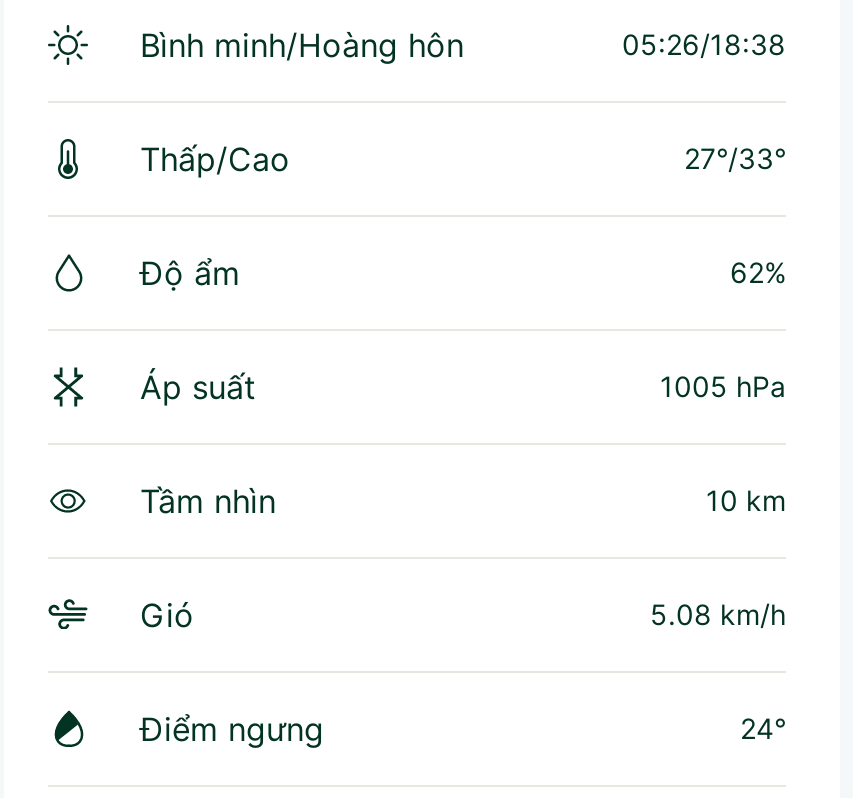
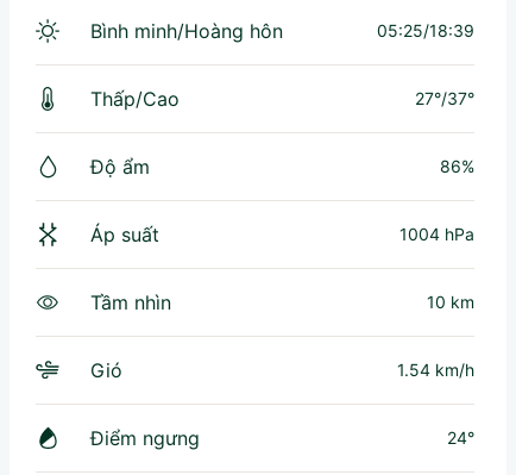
[622,26,786,60] 05:26/18:38 -> [377,20,474,40] 05:25/18:39
[684,140,786,174] 27°/33° -> [415,88,474,108] 27°/37°
[730,254,786,288] 62% -> [440,155,474,176] 86%
[660,368,786,402] 1005 hPa -> [399,223,474,244] 1004 hPa
[650,596,786,630] 5.08 km/h -> [397,359,474,379] 1.54 km/h

